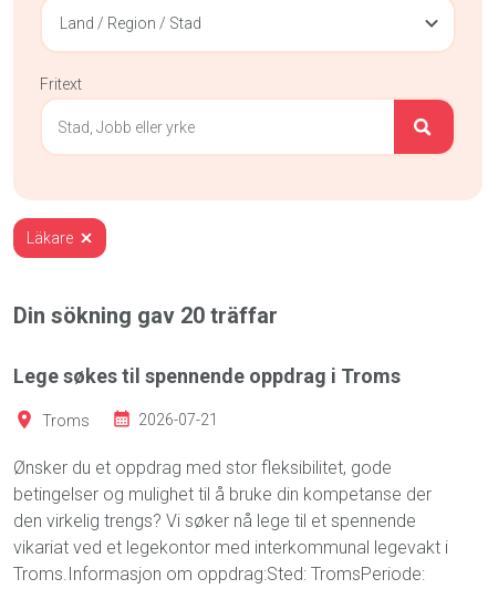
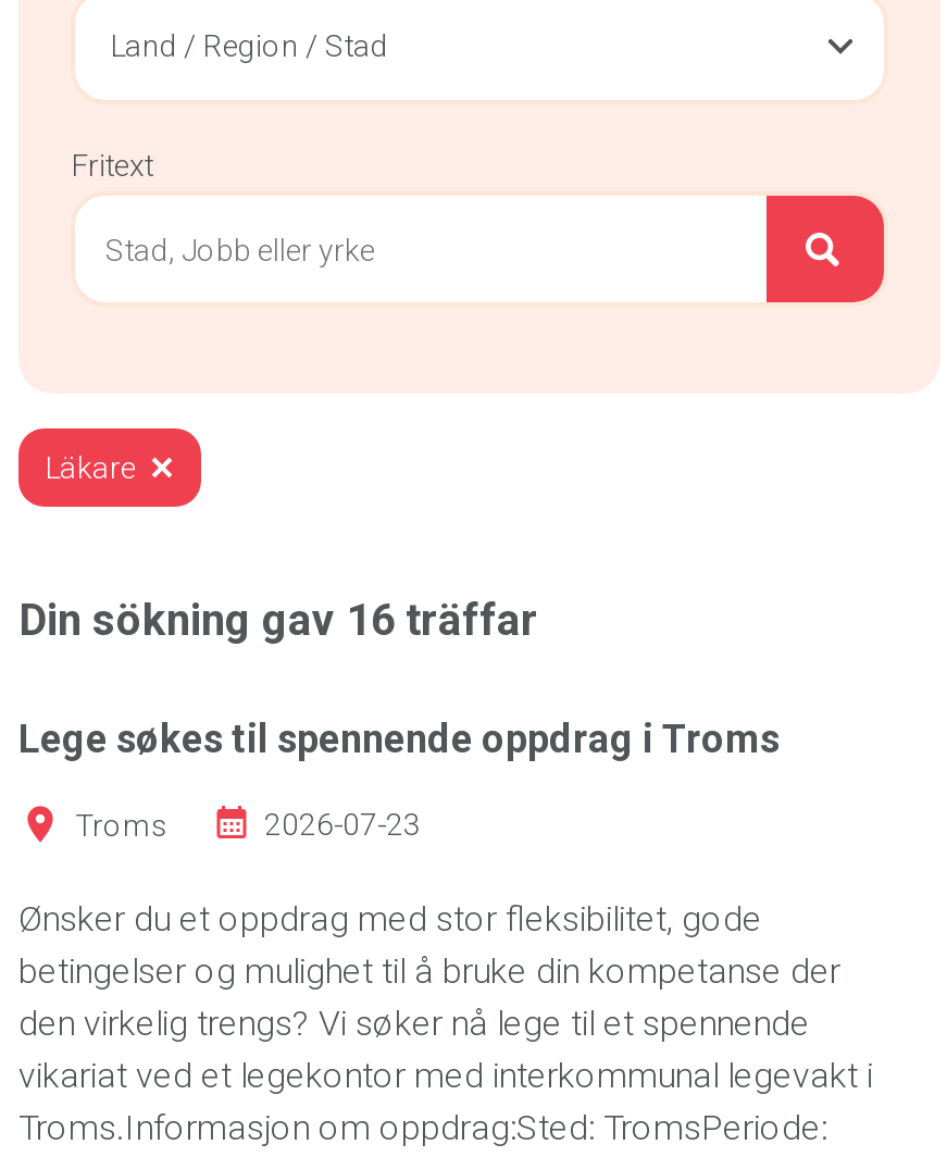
[13,302,278,329] Din sökning gav 20 träffar -> [18,594,538,646] Din sökning gav 16 träffar
[138,411,218,429] 2026-07-21 -> [264,808,421,843] 2026-07-23

